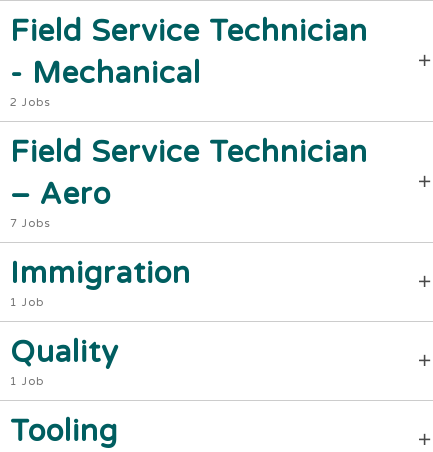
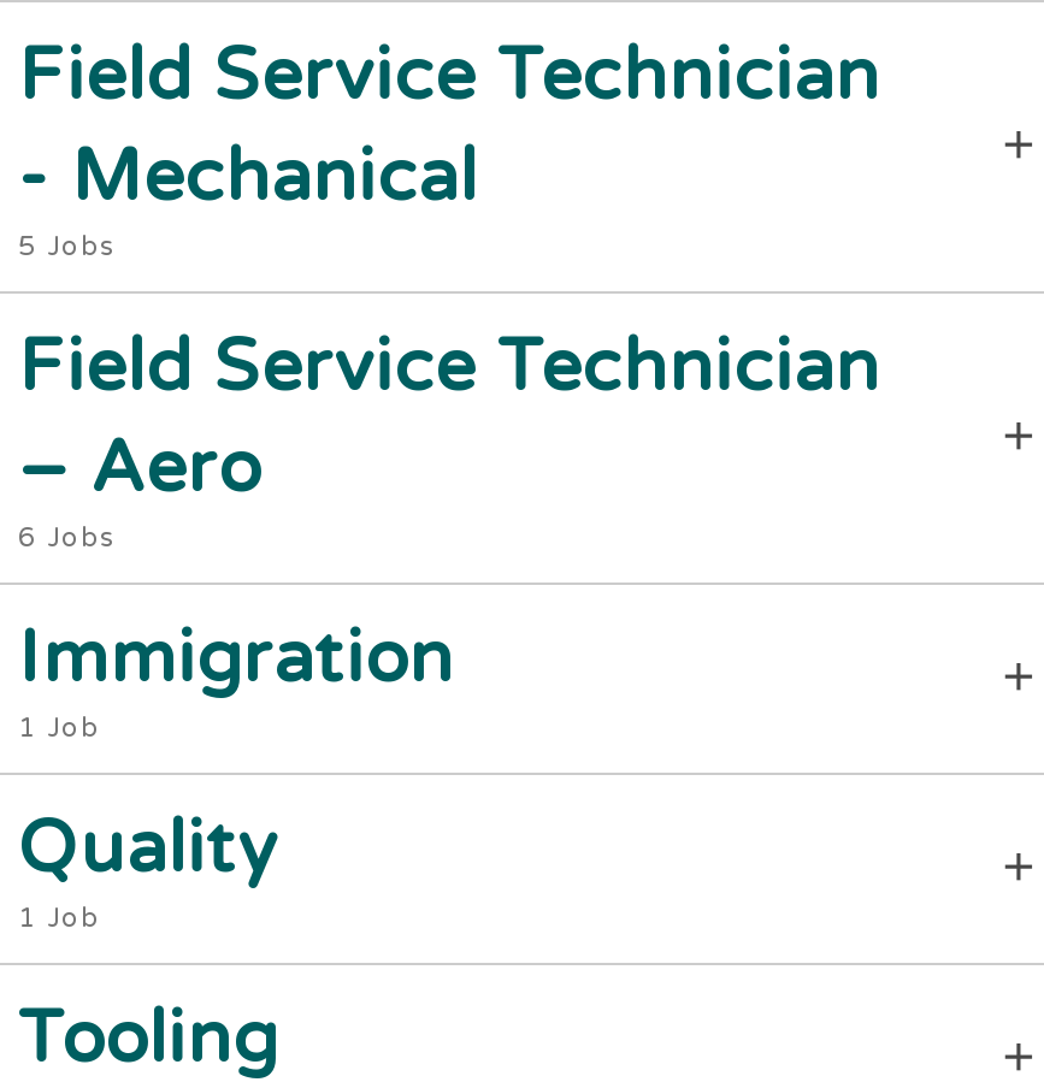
[9,96,50,109] 2 Jobs -> [18,231,117,262] 5 Jobs
[9,217,50,230] 7 Jobs -> [18,522,117,554] 6 Jobs

